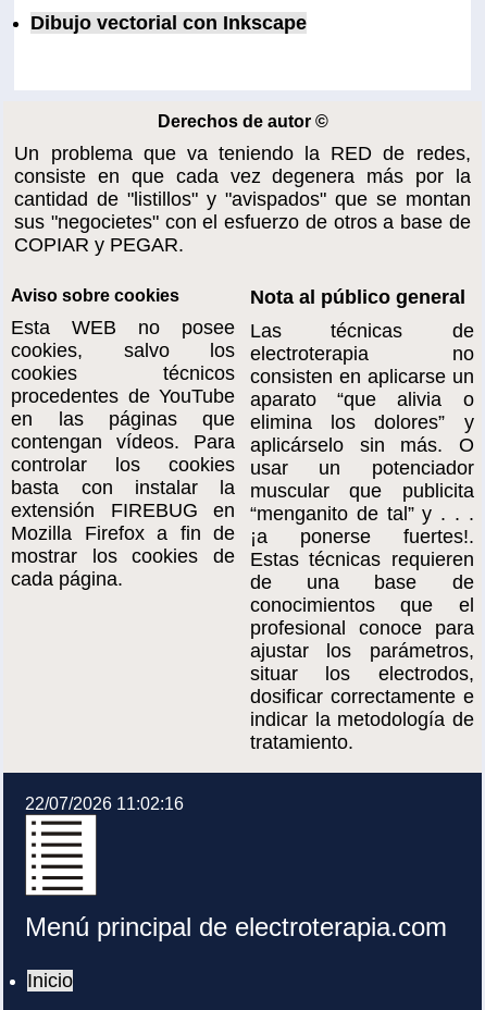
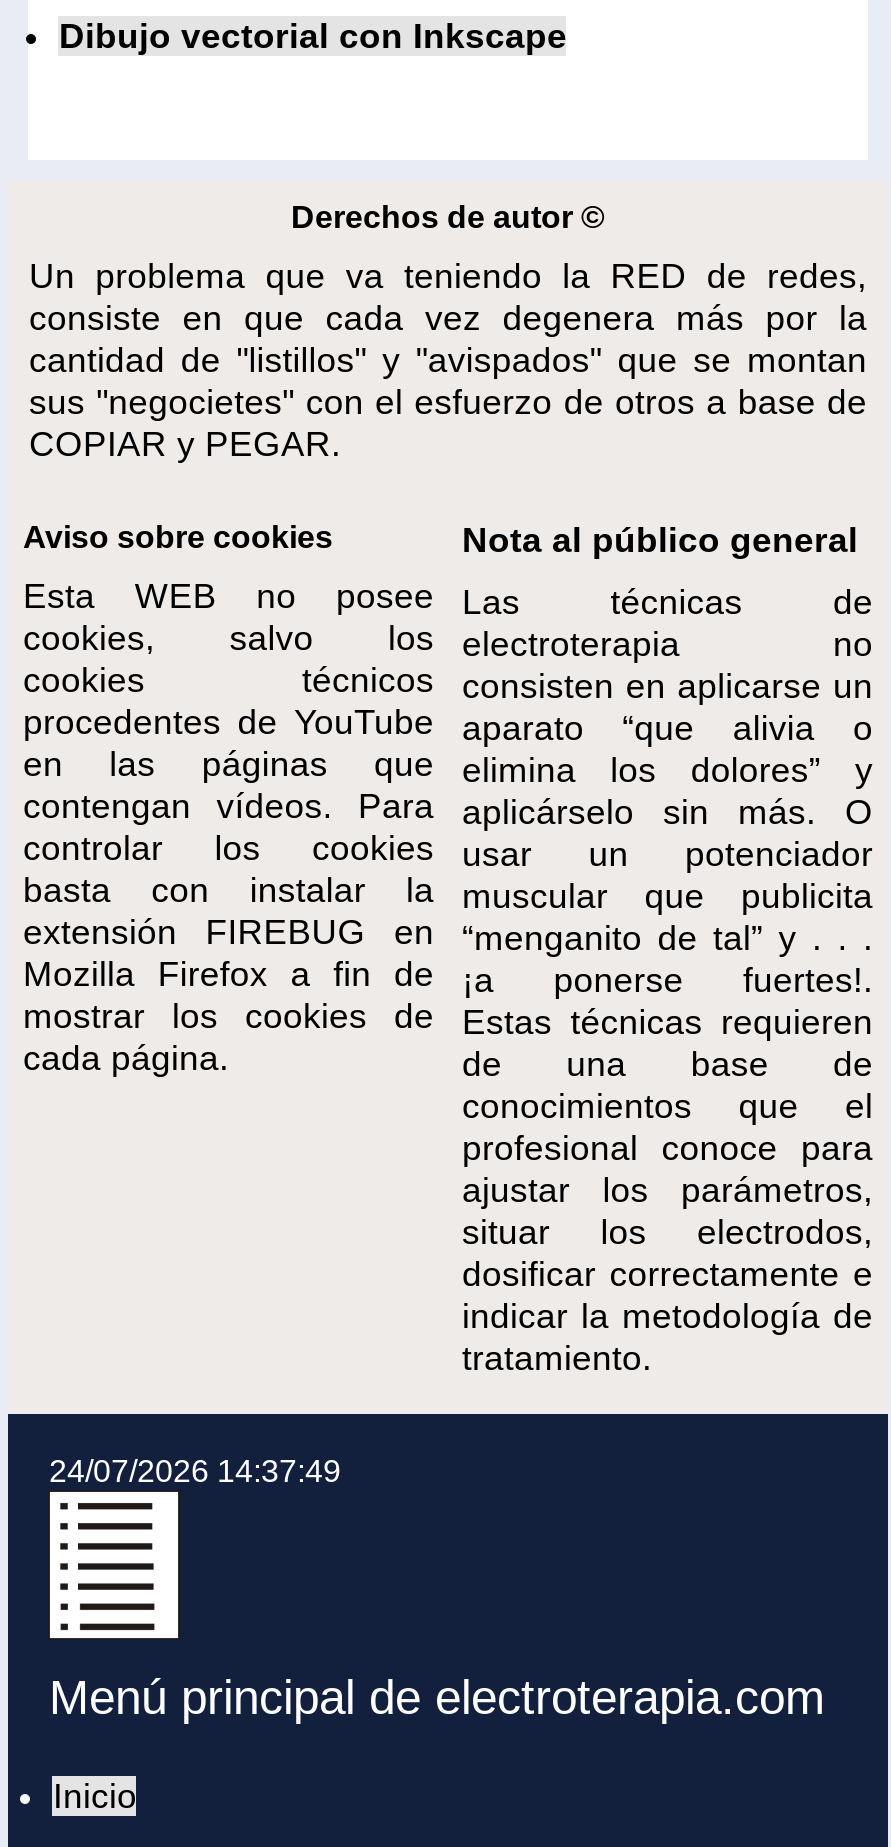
[26,795,184,813] 22/07/2026 11:02:16 -> [49,1454,341,1488] 24/07/2026 14:37:49

